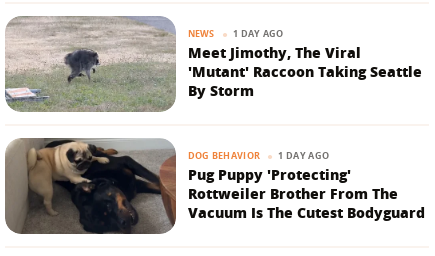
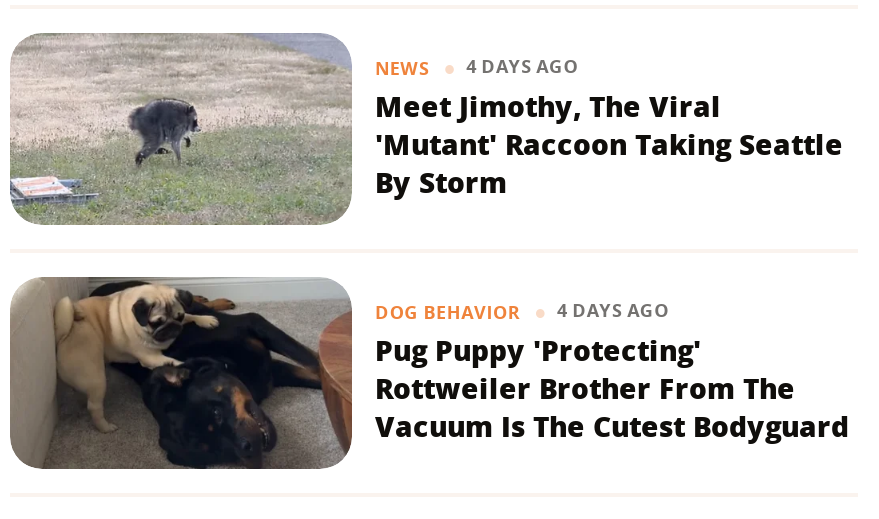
[187,27,284,40] NEWS 1 DAY AGO -> [375,53,578,80] NEWS 4 DAYS AGO
[187,149,329,162] DOG BEHAVIOR 1 DAY AGO -> [375,297,669,324] DOG BEHAVIOR 4 DAYS AGO

